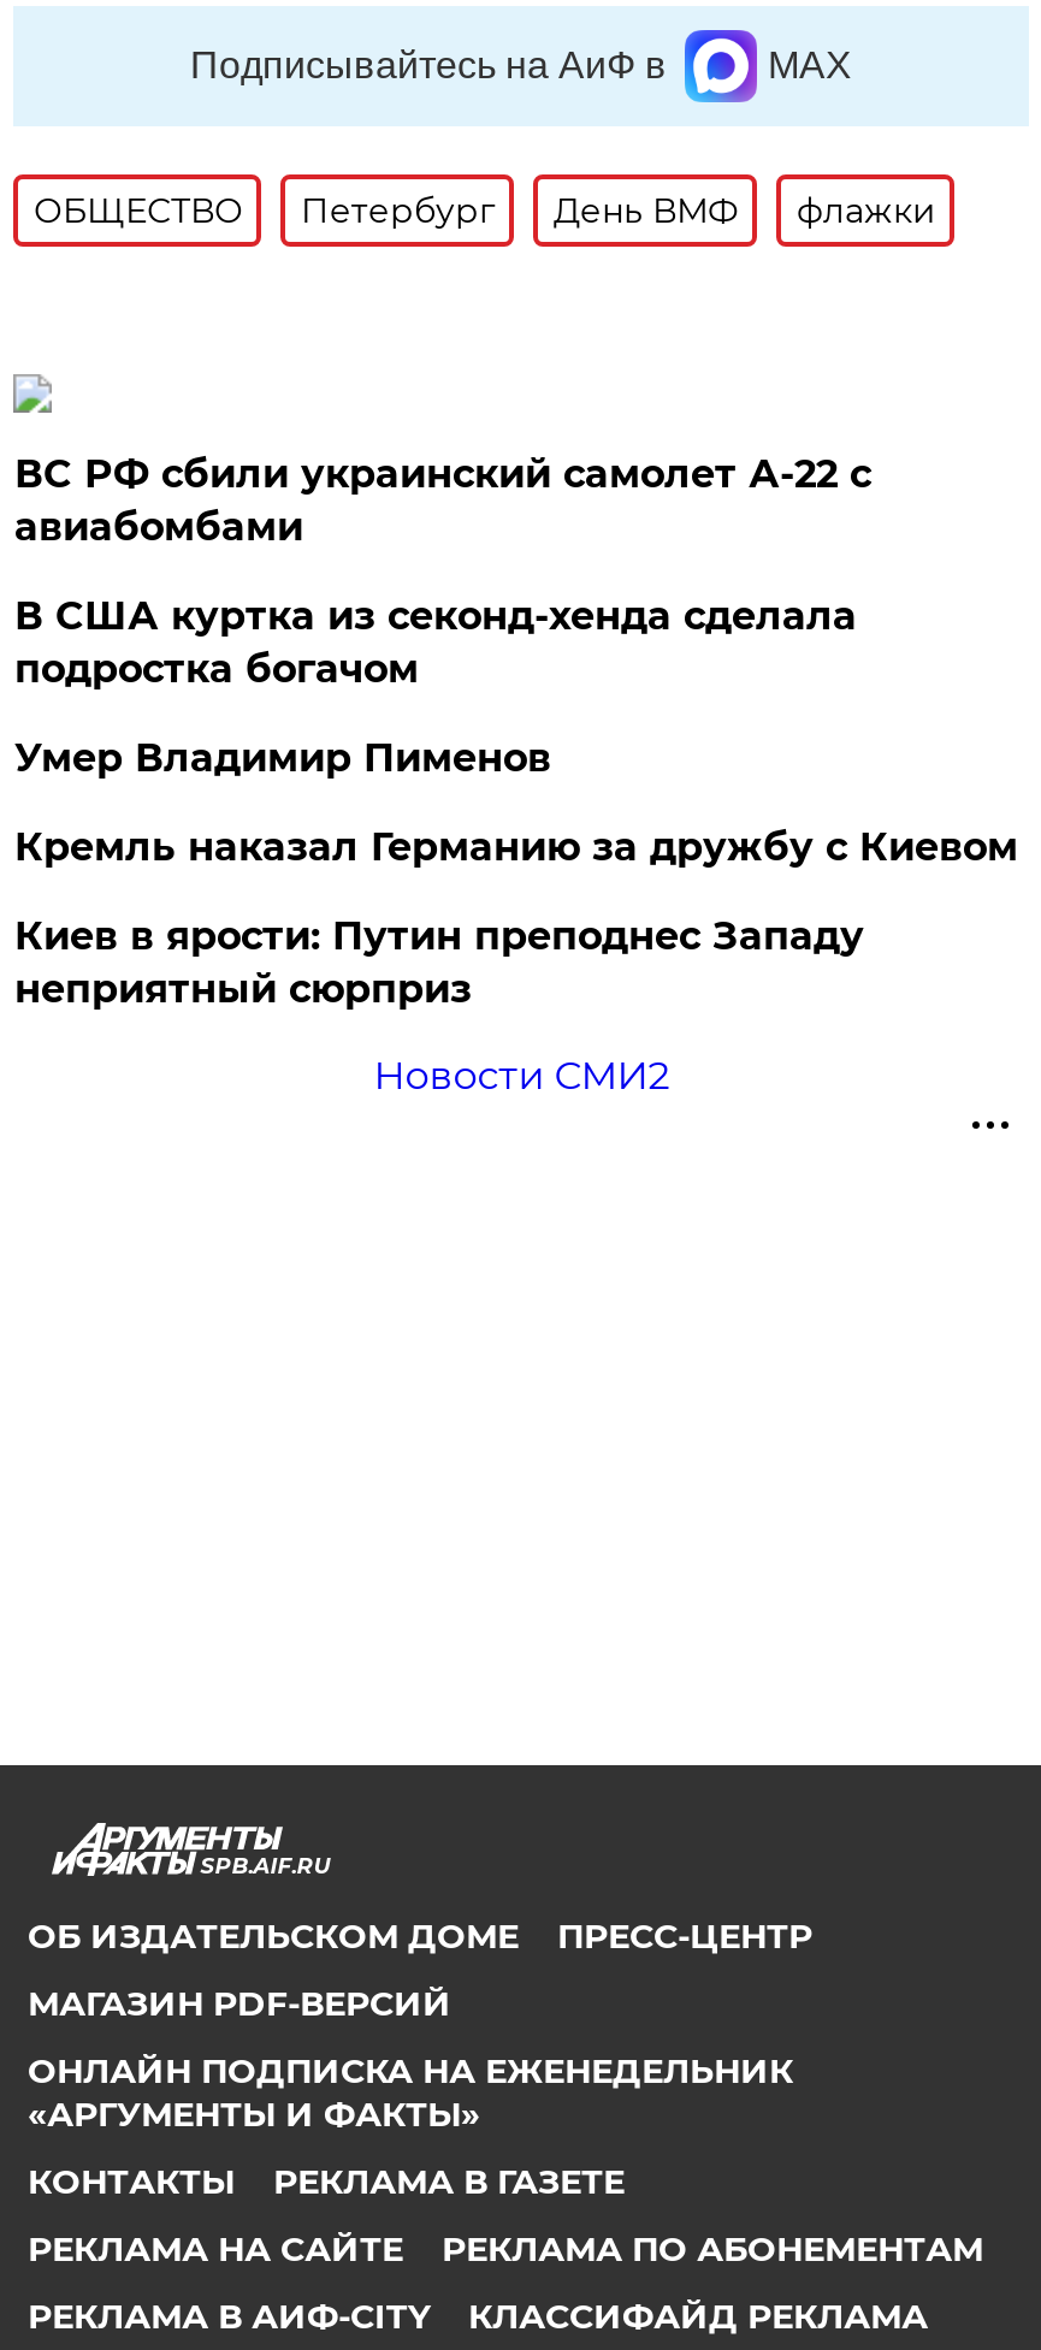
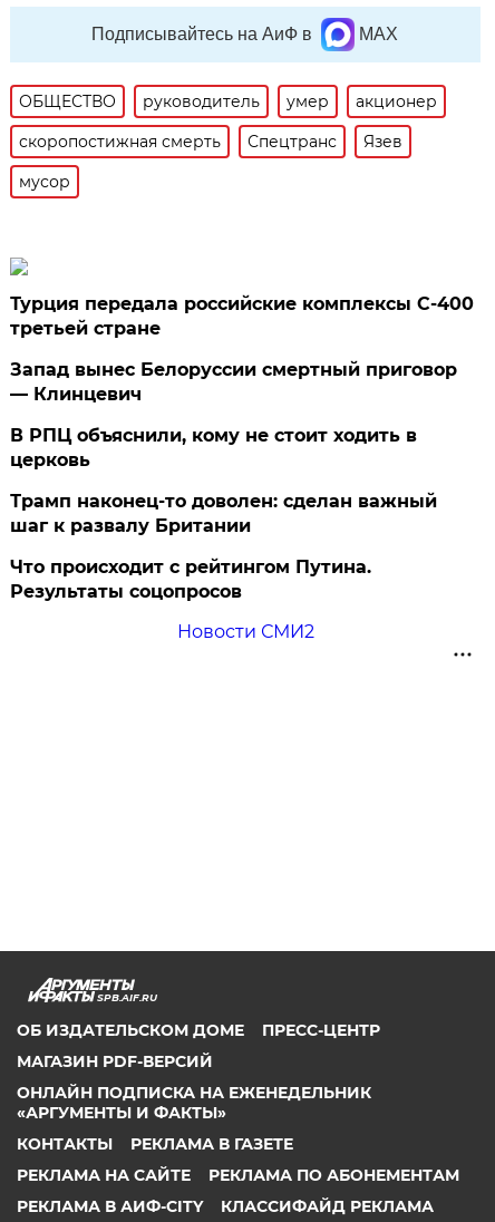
[301,189,936,232] Петербург | День ВМФ | флажки -> [19,91,437,192] руководитель | умер | акционер | скоропостижная смерть | Спецтранс | Язев | мусор
[14,451,1018,1012] ВС РФ сбили украинский самолет А-22 с | авиабомбами | В США куртка из секонд-хенда сделала | подростка богачом | Умер Владимир Пименов | Кремль наказал Германию за дружбу с Киевом | Киев в ярости: Путин преподнес Западу | неприятный сюрприз -> [10,293,474,602] Турция передала российские комплексы С-400 | третьей стране | Запад вынес Белоруссии смертный приговор | — Клинцевич | В РПЦ объяснили, кому не стоит ходить в | церковь | Трамп наконец-то доволен: сделан важный | шаг к развалу Британии | Что происходит с рейтингом Путина. | Результаты соцопросов

